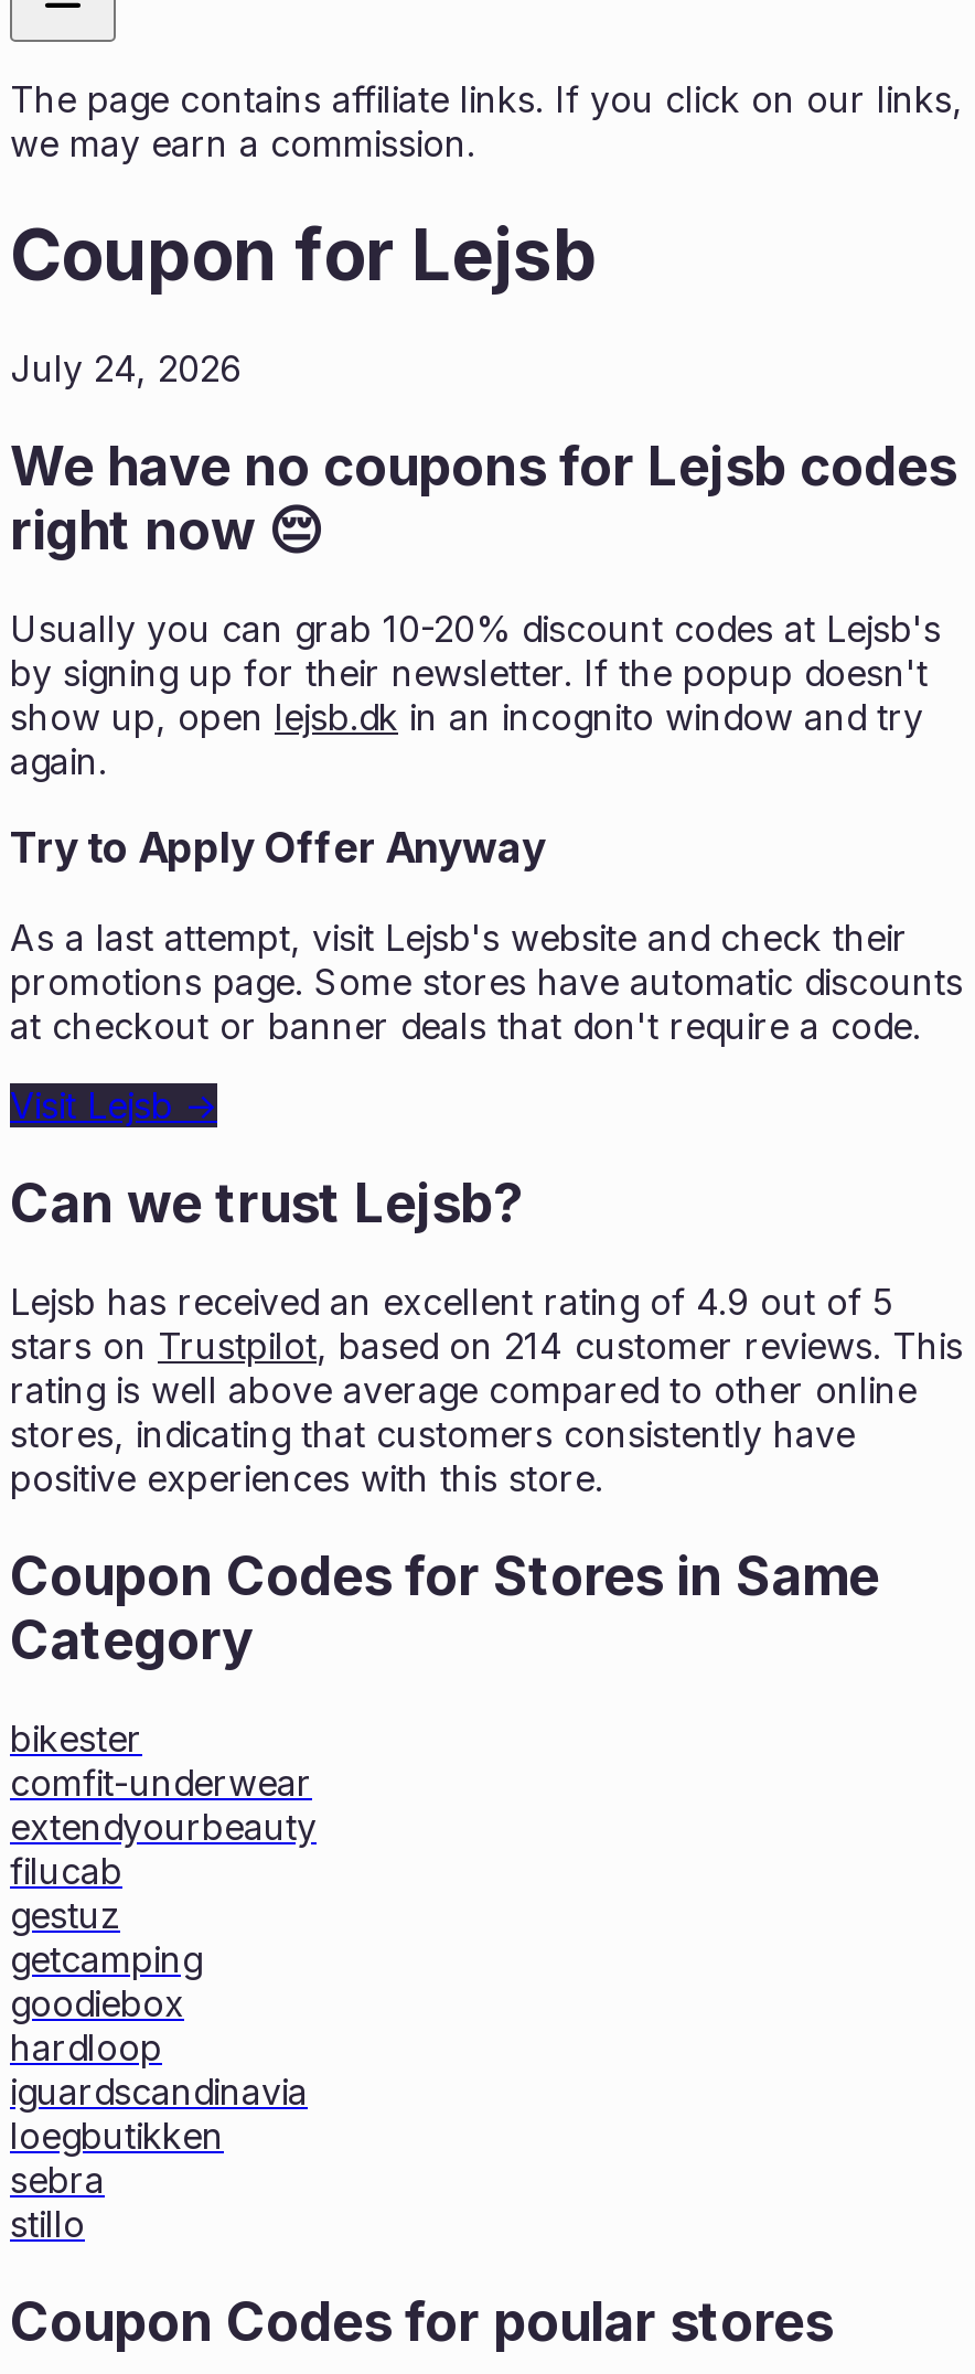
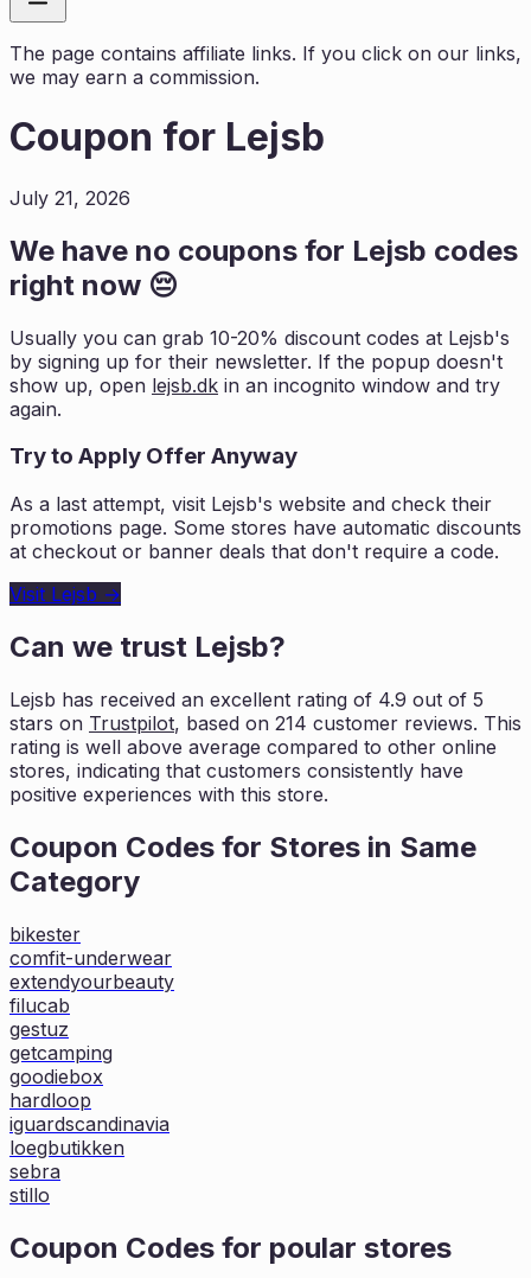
[10,346,242,390] July 24, 2026 -> [9,186,130,210] July 21, 2026

